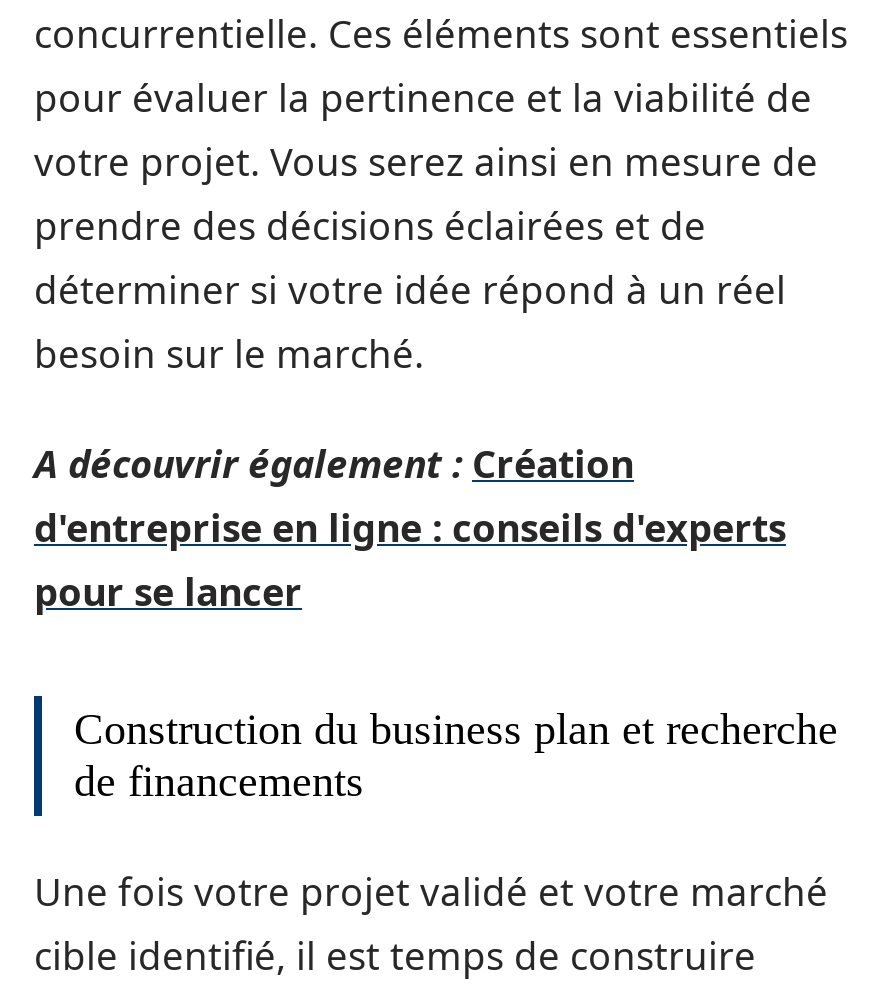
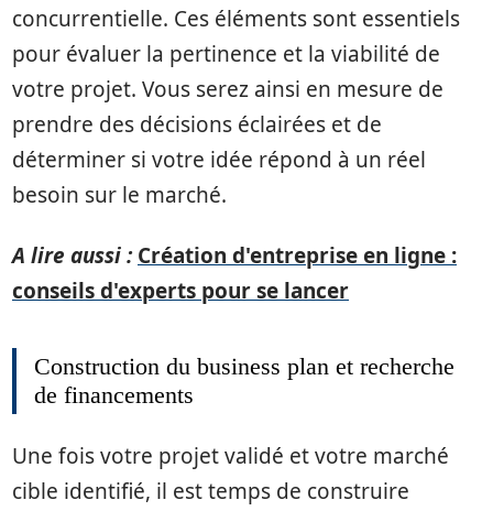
[34,437,786,617] A découvrir également : Création | d'entreprise en ligne : conseils d'experts | pour se lancer -> [12,241,457,305] A lire aussi : Création d'entreprise en ligne : | conseils d'experts pour se lancer

